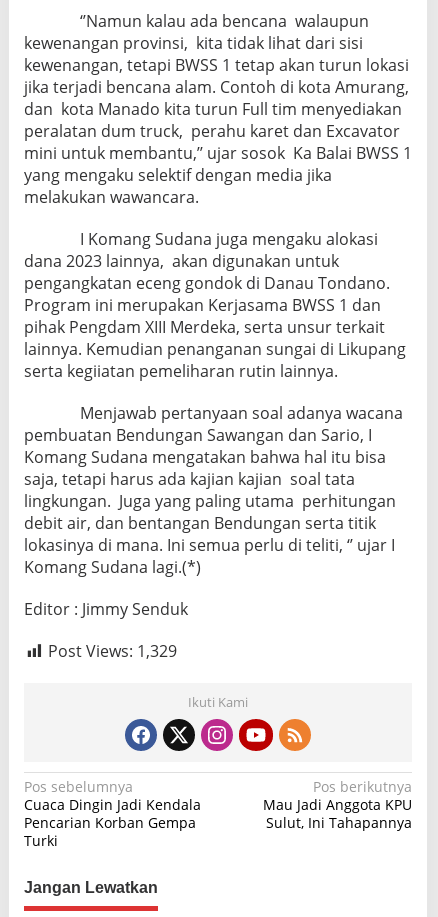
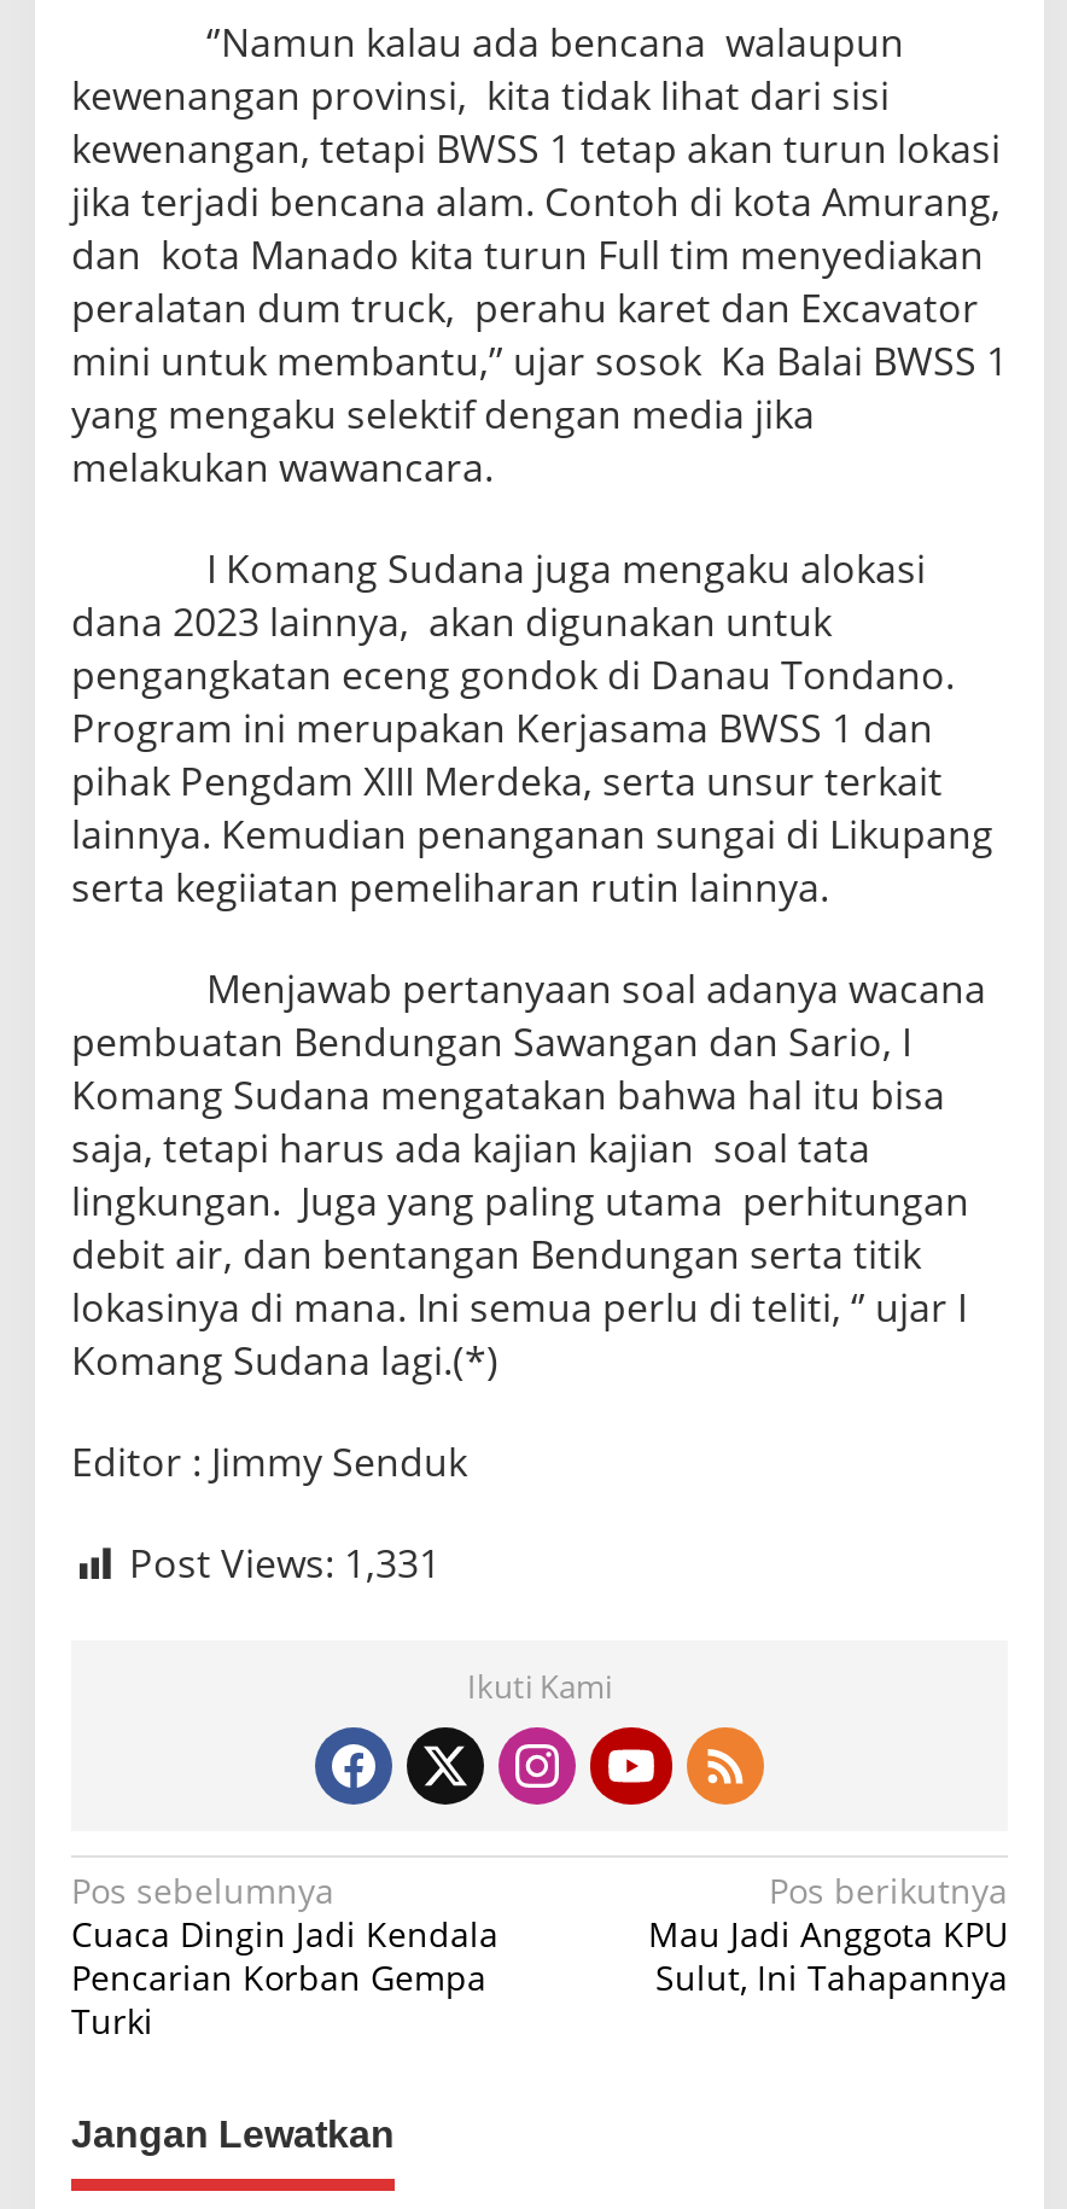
[48,640,177,662] Post Views: 1,329 -> [129,1538,441,1591] Post Views: 1,331

